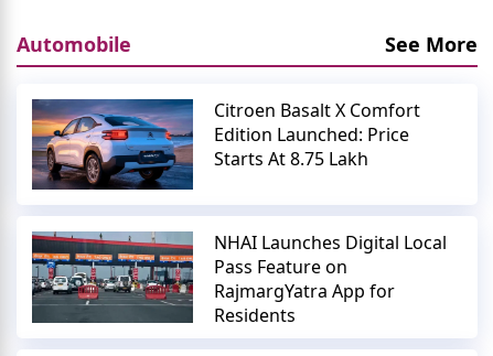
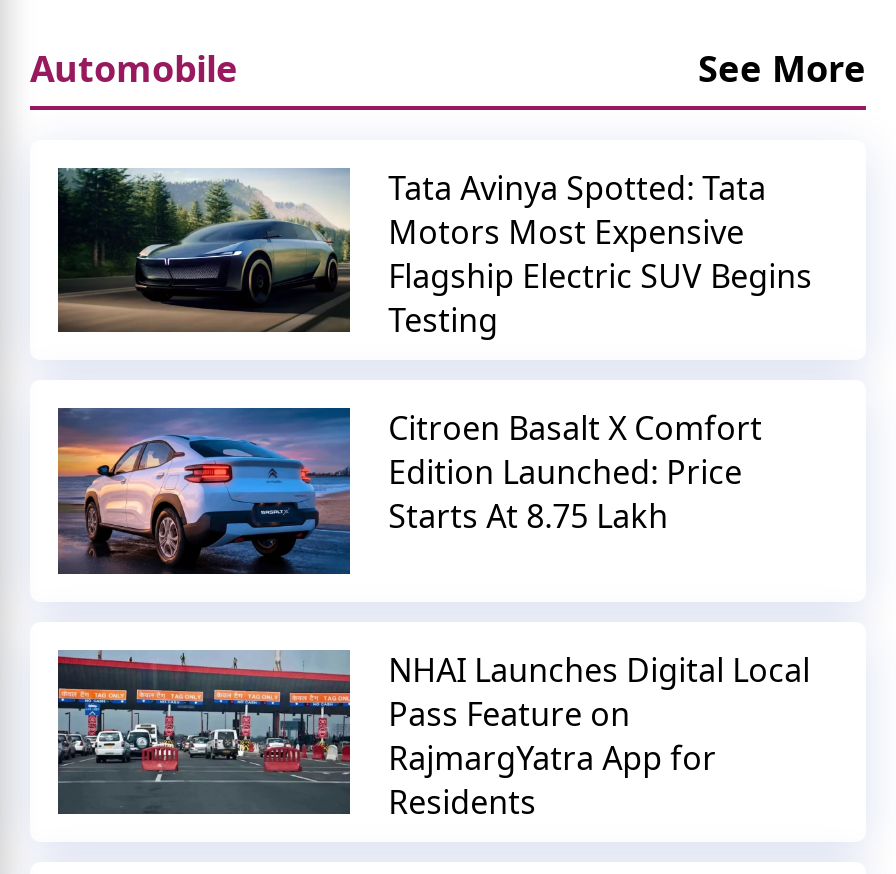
none -> [56,166,812,342] [image] | Tata Avinya Spotted: Tata | Motors Most Expensive | Flagship Electric SUV Begins | Testing

